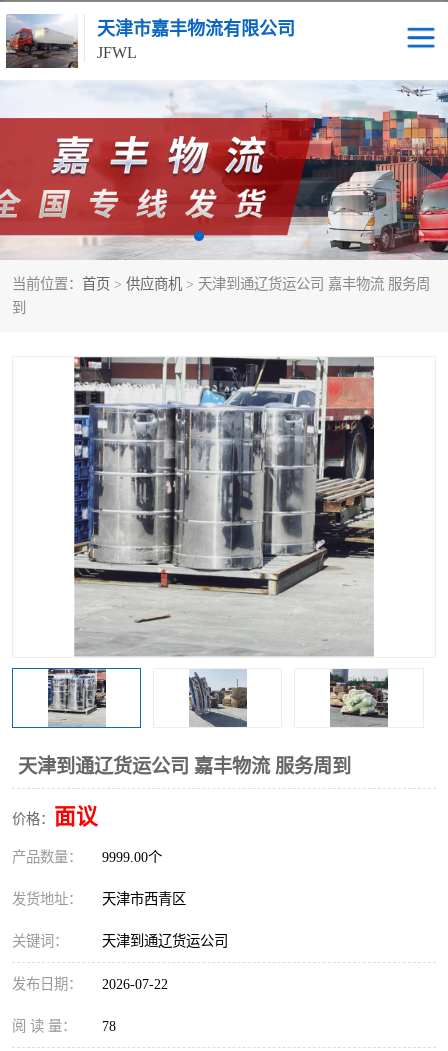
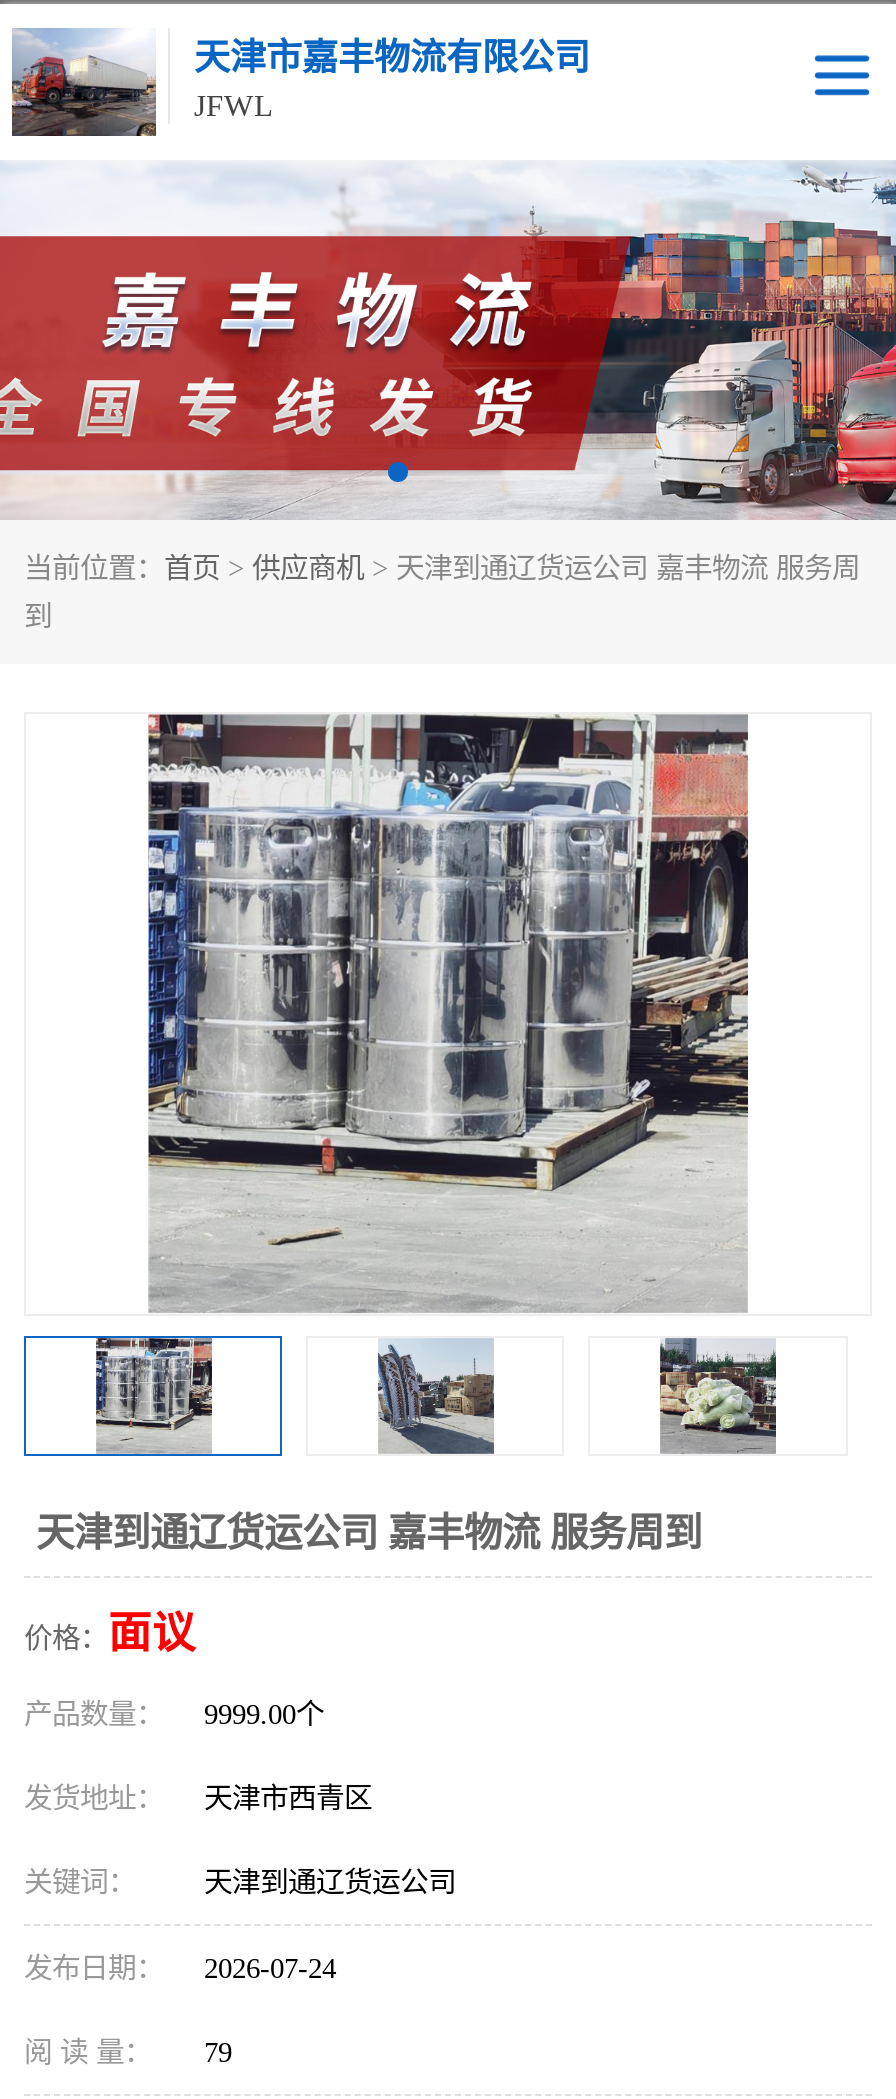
[12,976,168,992] 发布日期： 2026-07-22 -> [24,1952,336,1984] 发布日期： 2026-07-24
[12,1018,116,1034] 阅 读 量： 78 -> [24,2036,232,2068] 阅 读 量： 79

